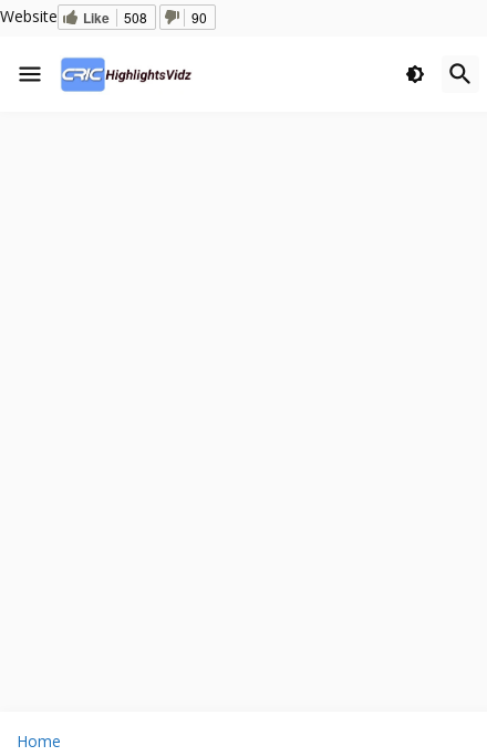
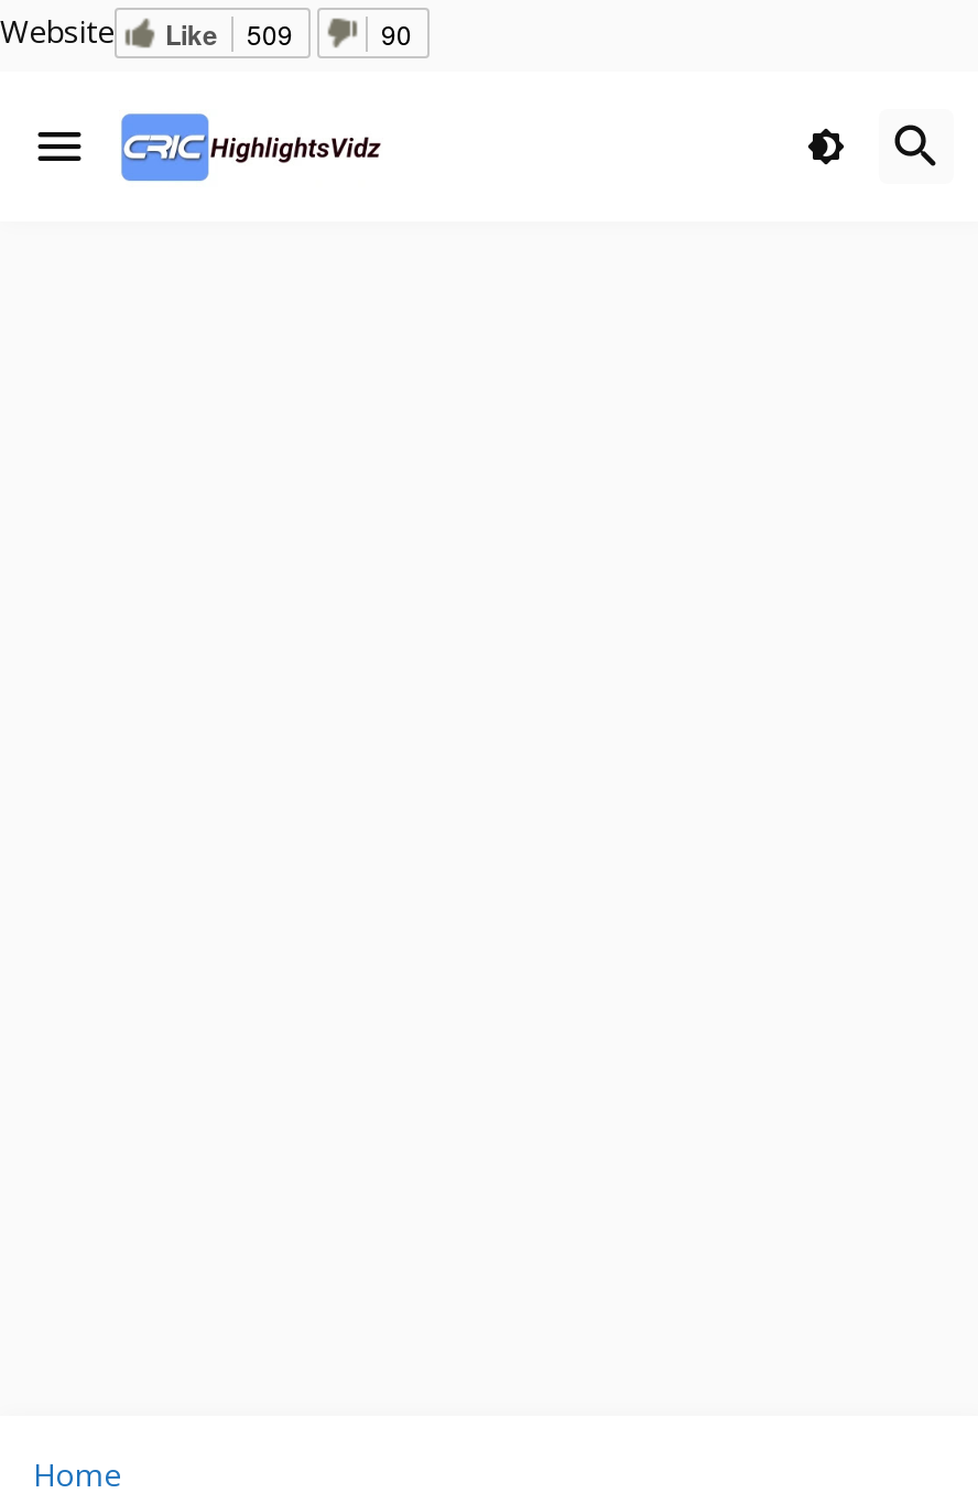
[0,6,147,28] Website Like 508 -> [0,10,293,55] Website Like 509

